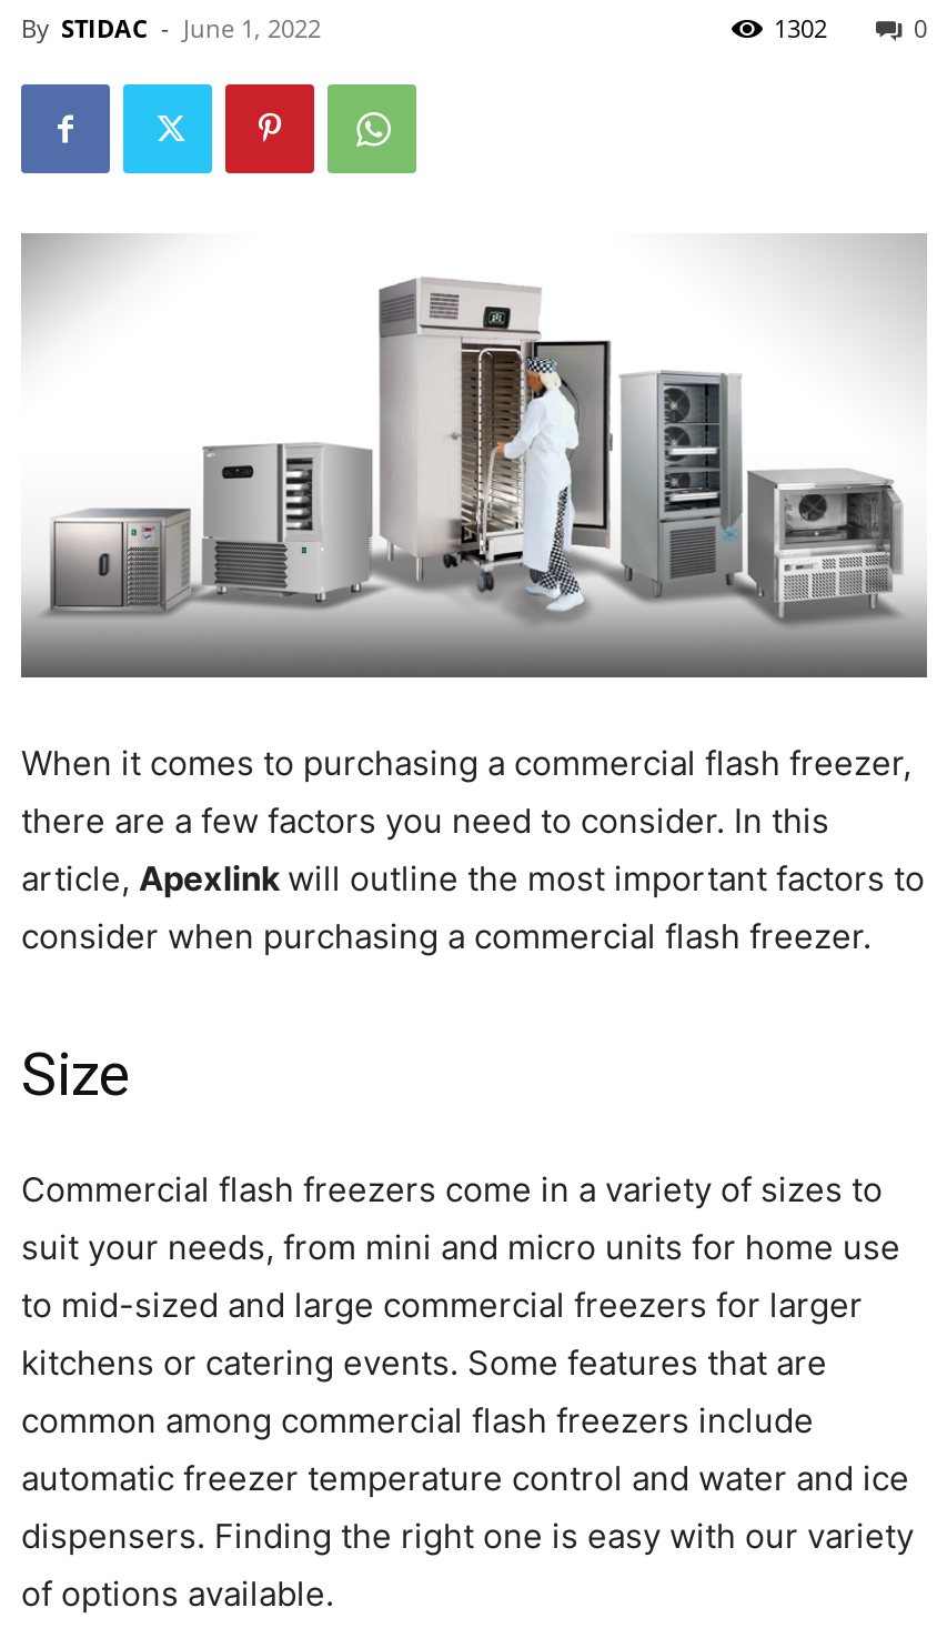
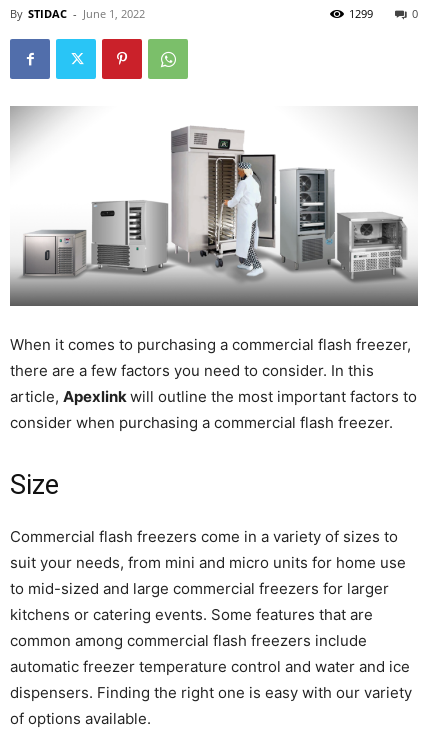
[774,11,827,44] 1302 -> [349,6,373,21] 1299

